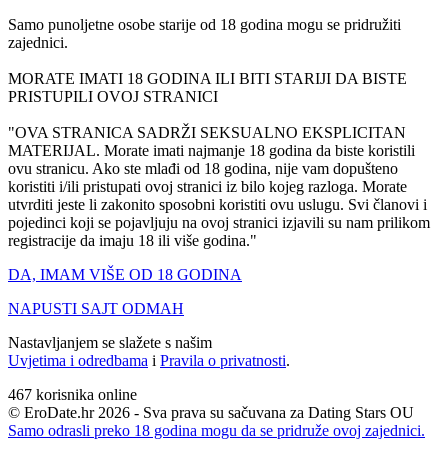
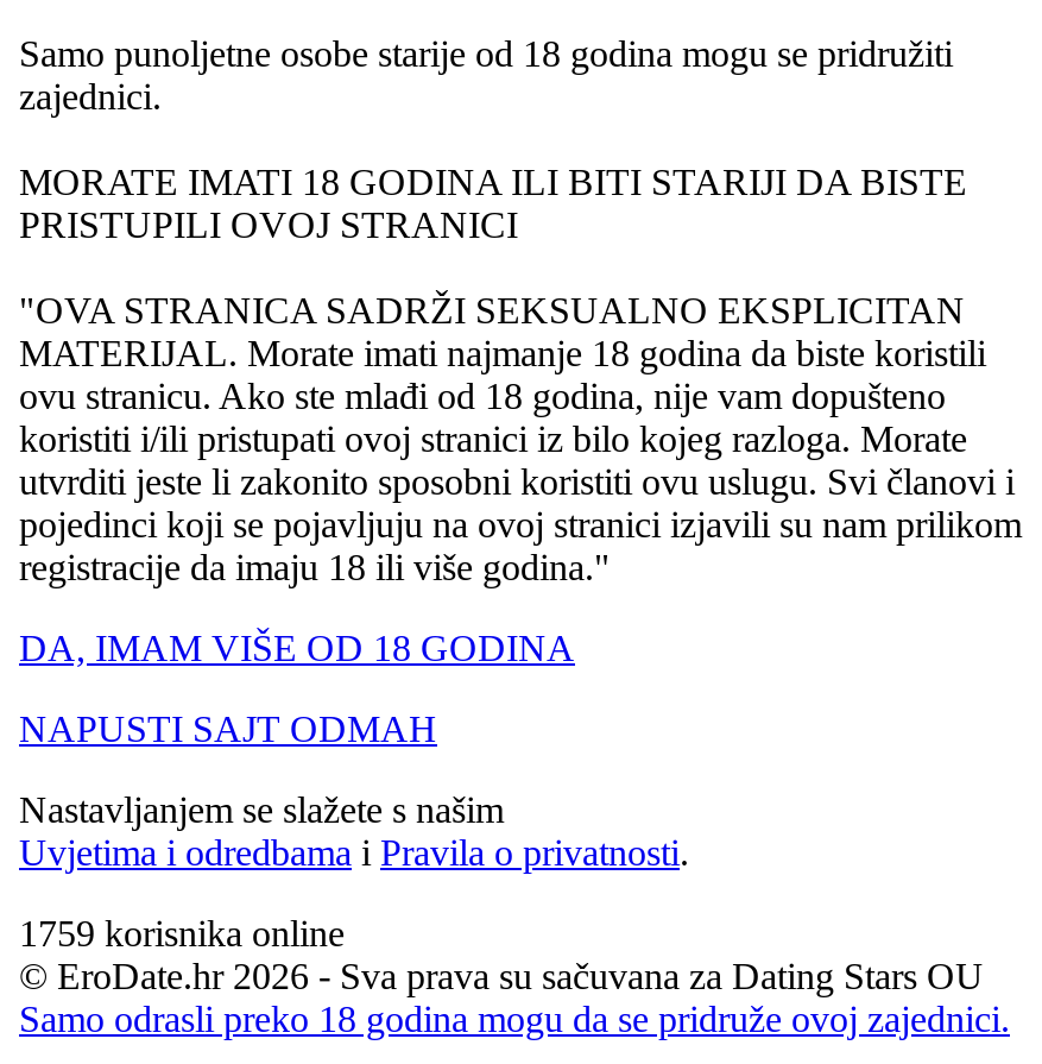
[8,386,137,403] 467 korisnika online -> [19,913,345,953] 1759 korisnika online

